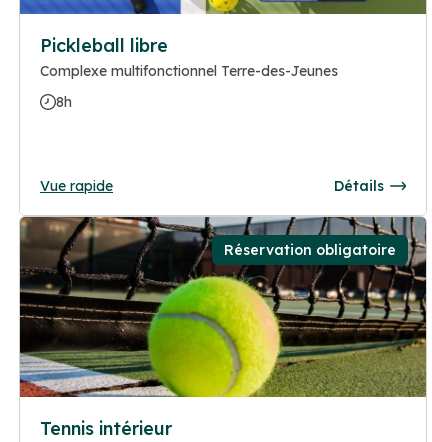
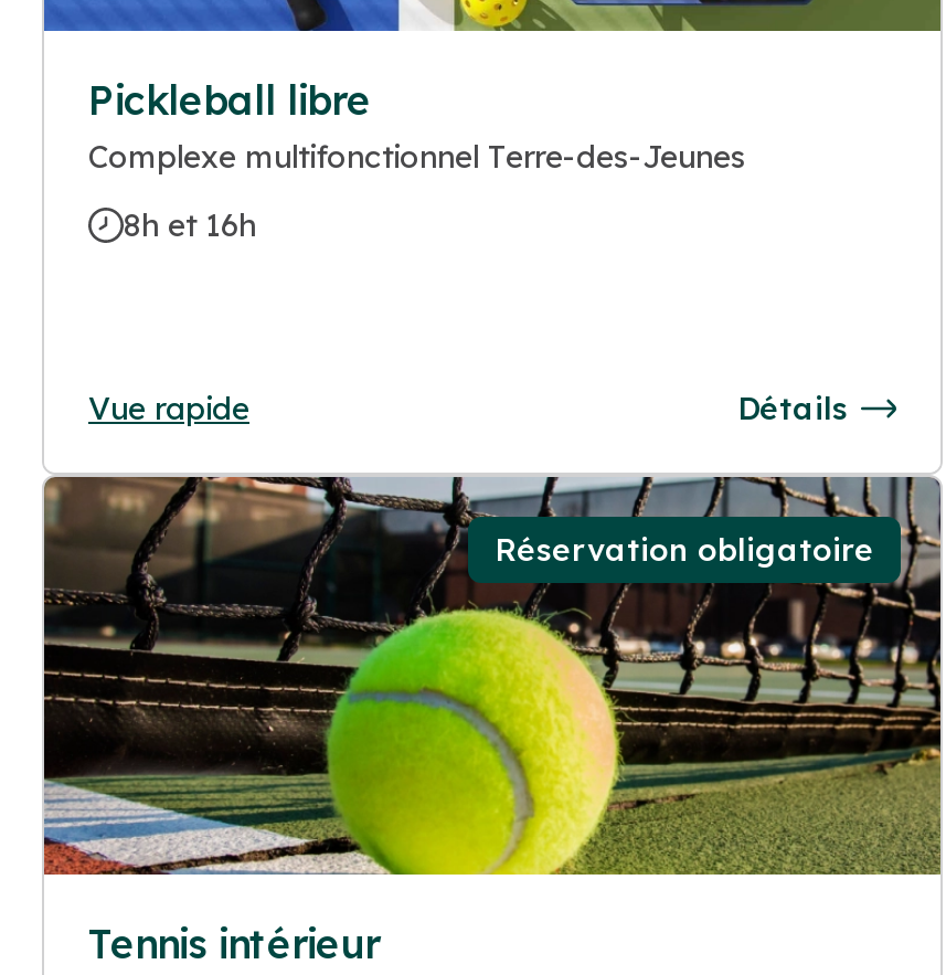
[56,93,72,111] 8h -> [124,205,256,245] 8h et 16h

